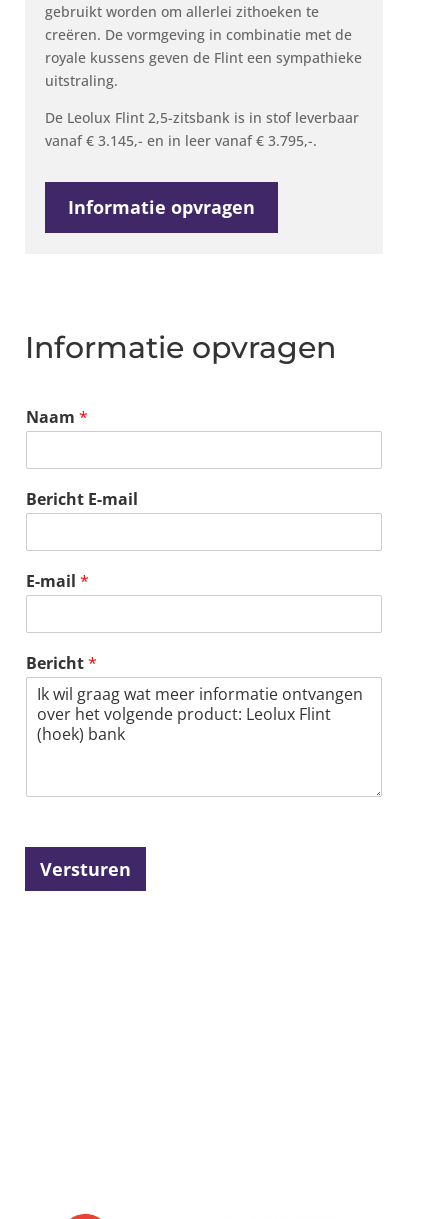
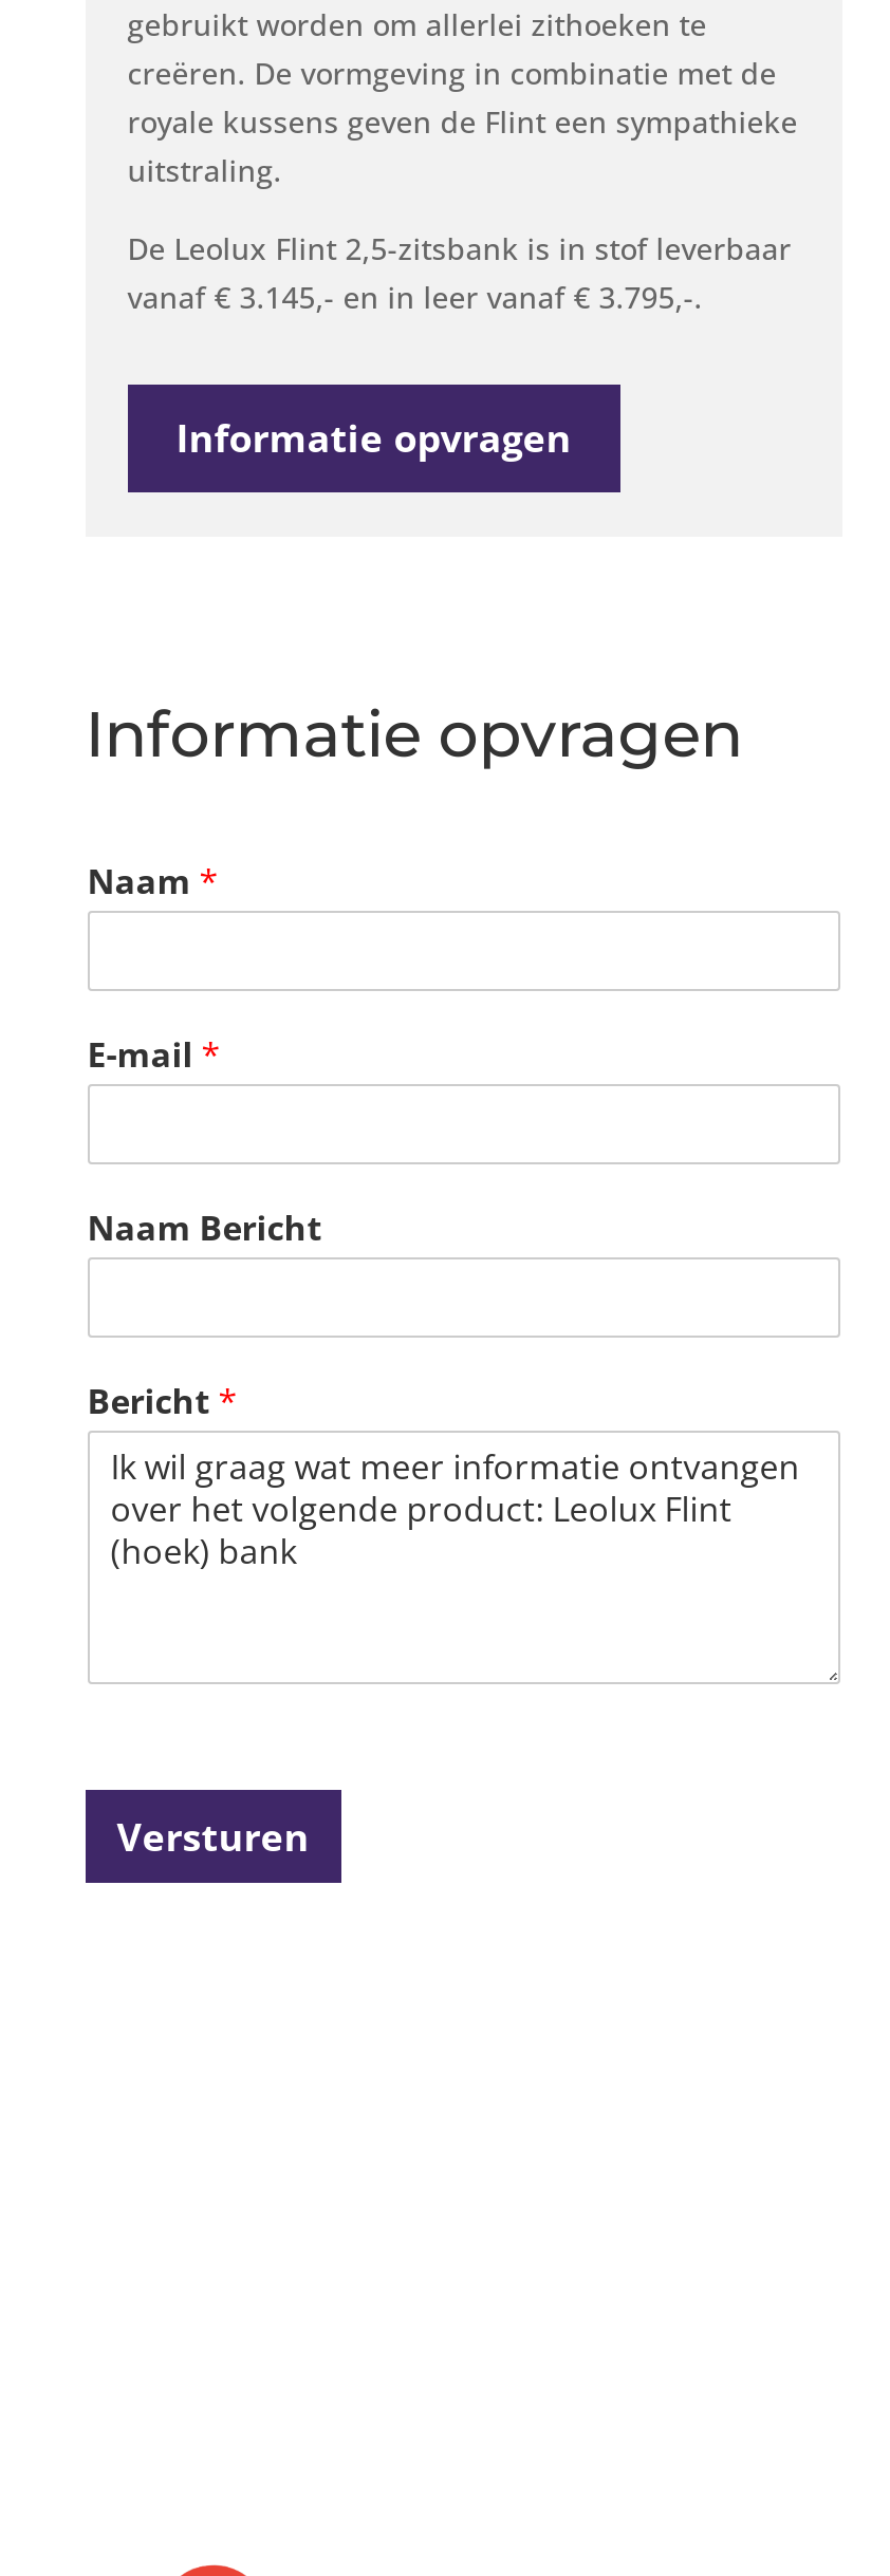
[26,488,138,510] Bericht E-mail -> none
moved [26,570,89,592] -> [87,1031,220,1077]: E-mail *
none -> [87,1204,322,1251] Naam Bericht

